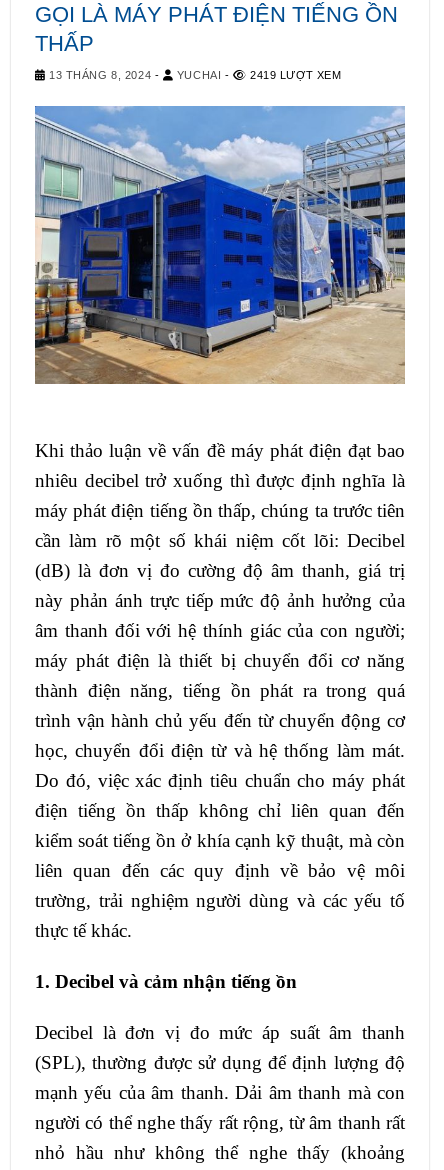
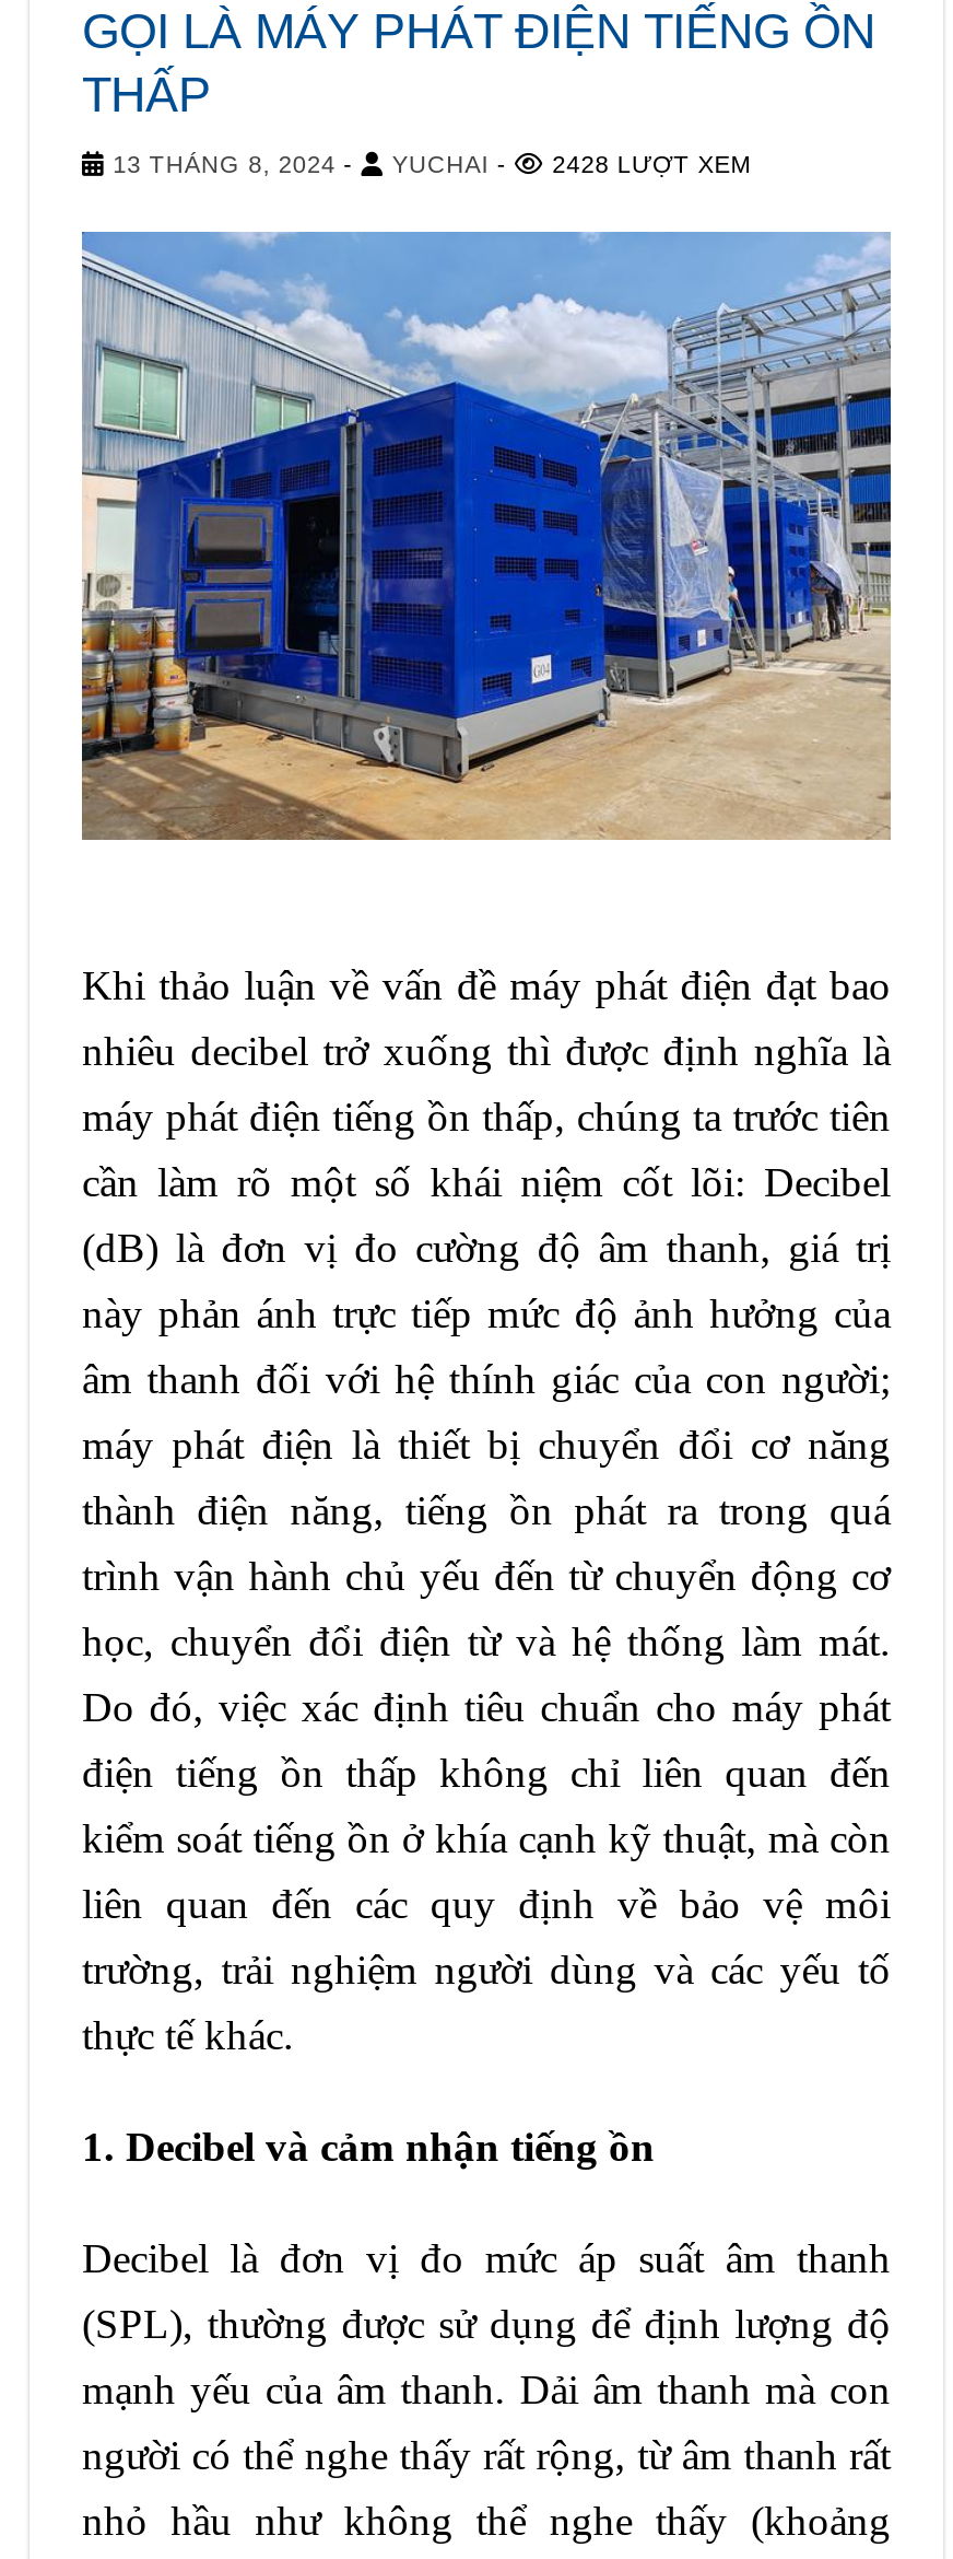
[49,69,341,81] 13 THÁNG 8, 2024 - YUCHAI - 2419 LƯỢT XEM -> [113,151,752,178] 13 THÁNG 8, 2024 - YUCHAI - 2428 LƯỢT XEM

